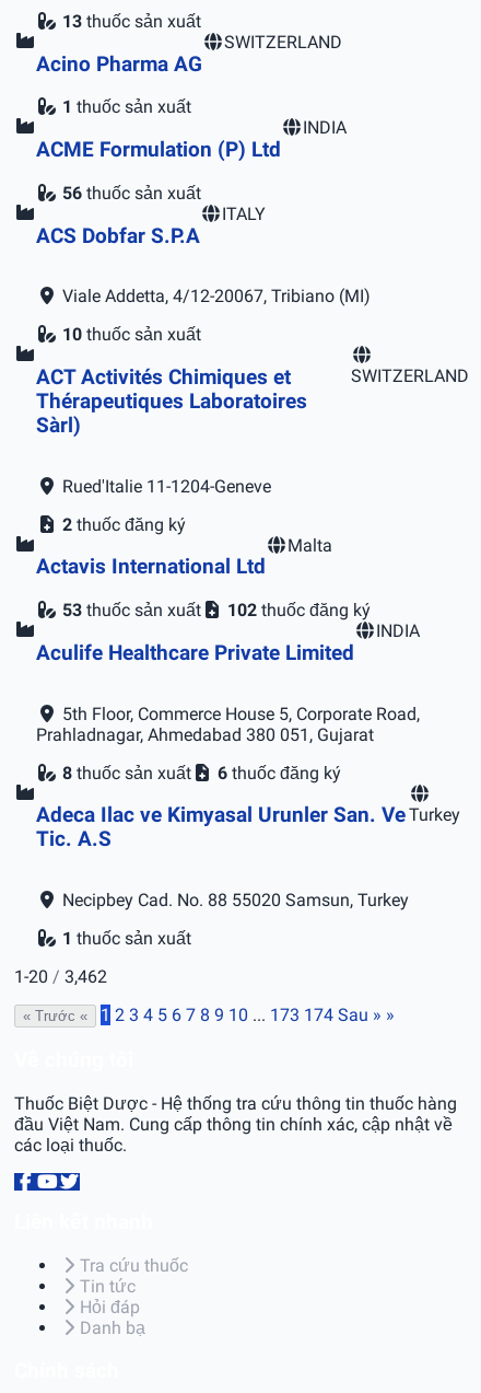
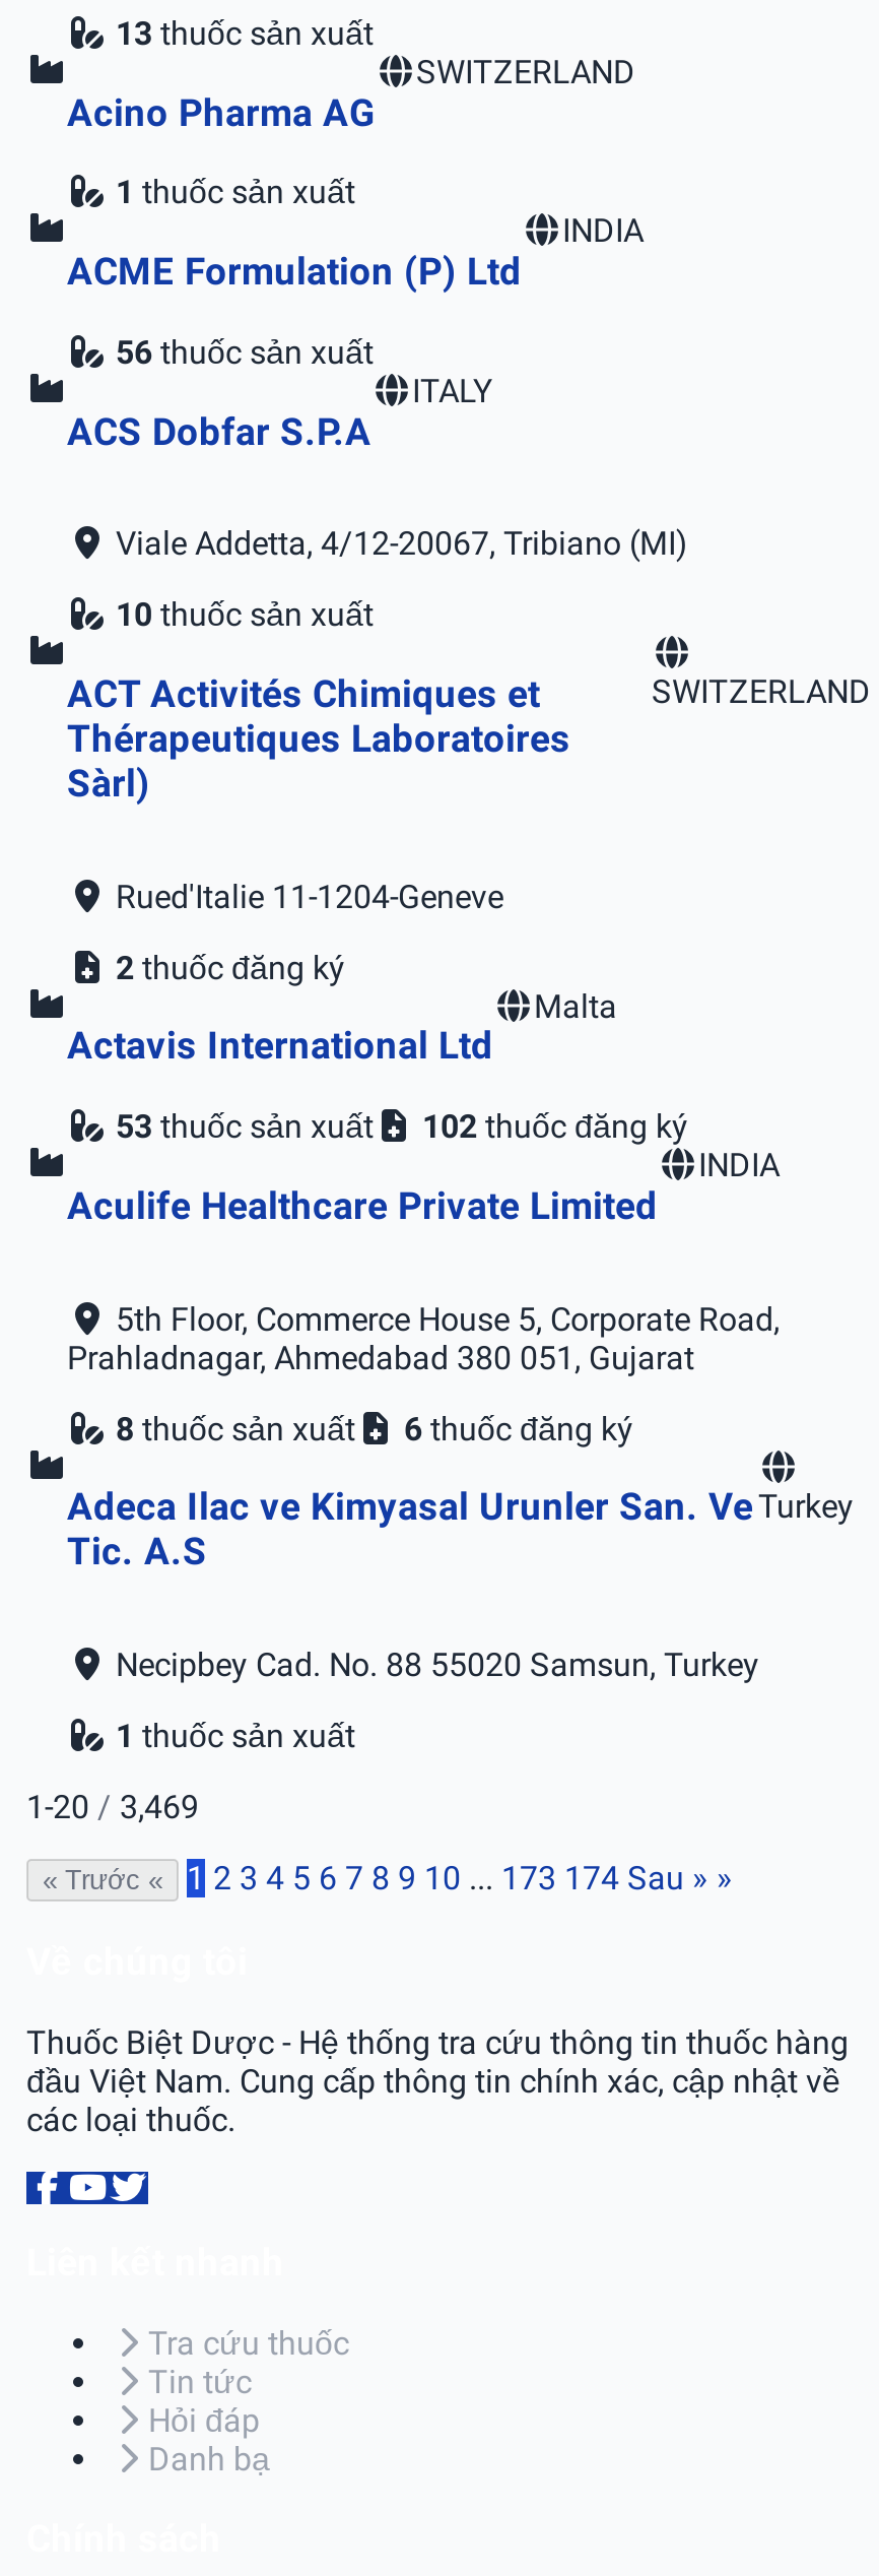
[14,966,107,987] 1-20 / 3,462 -> [26,1788,199,1827] 1-20 / 3,469

